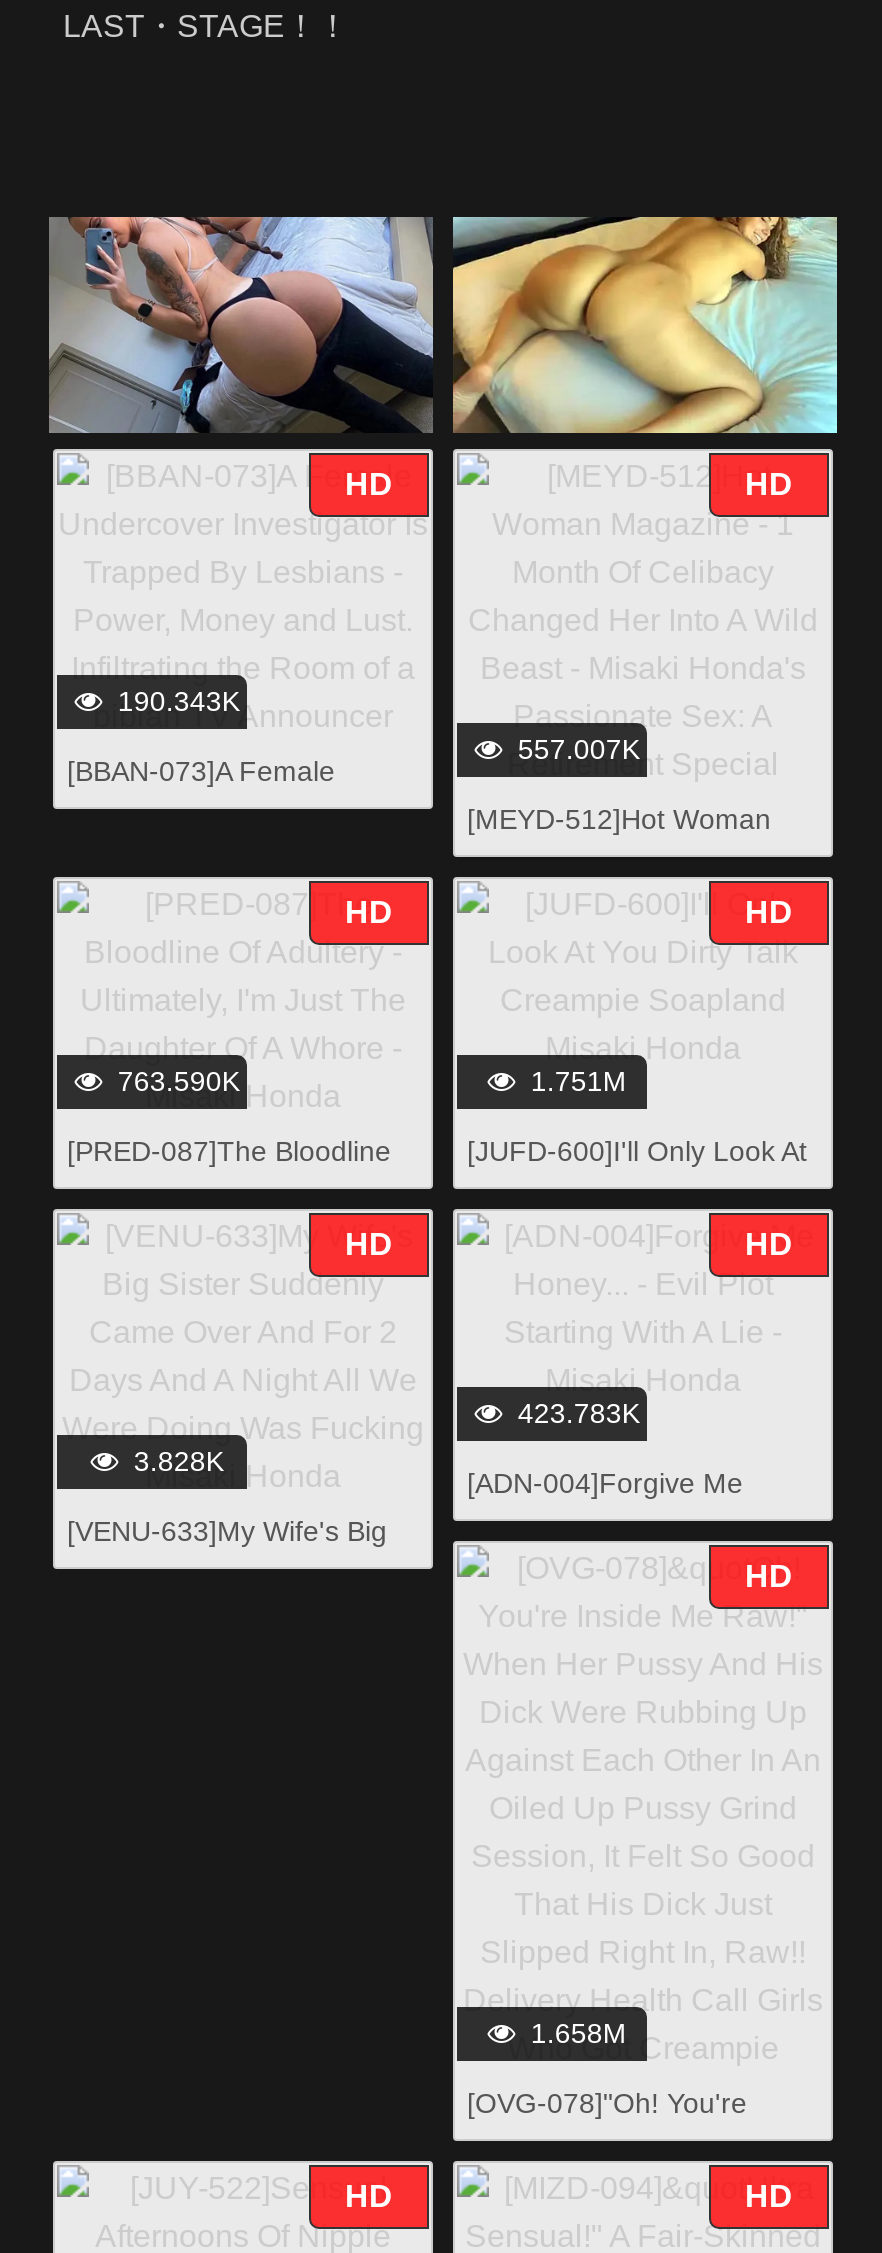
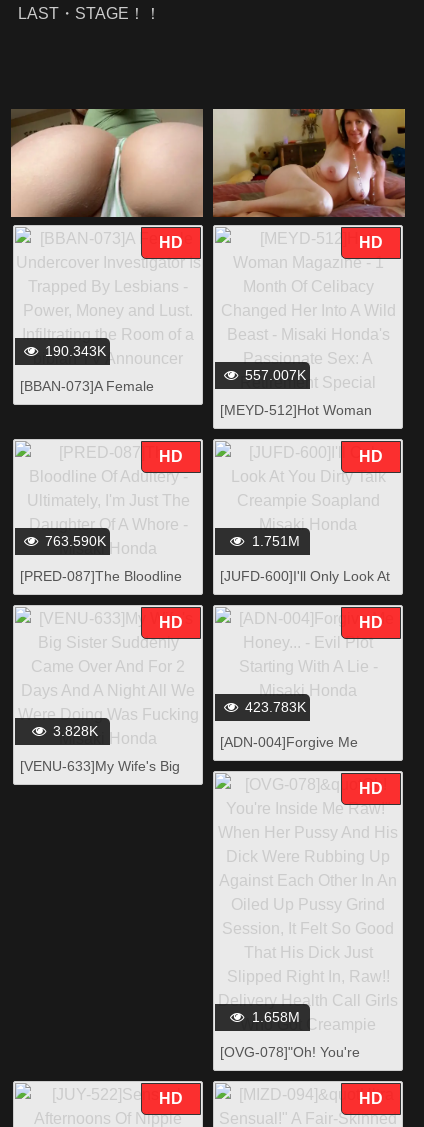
[47,215,433,435] [image] -> [11,109,204,218] [image]
[451,215,839,435] [image] -> [212,108,406,218] [image]

